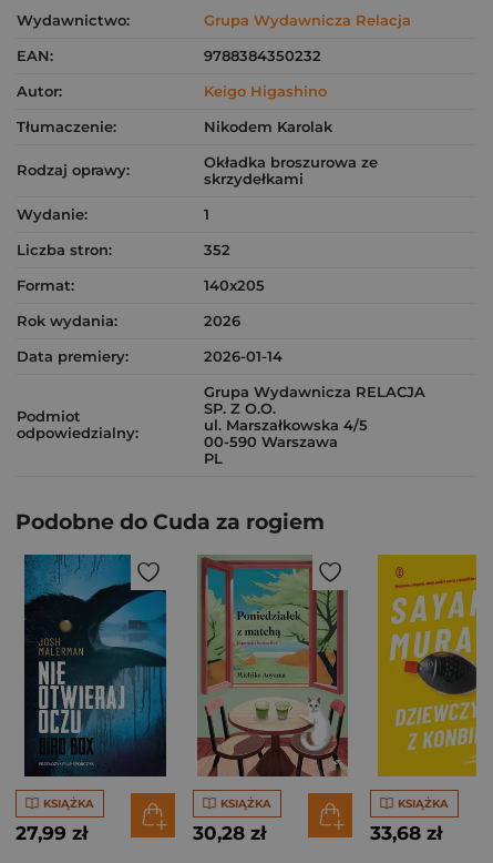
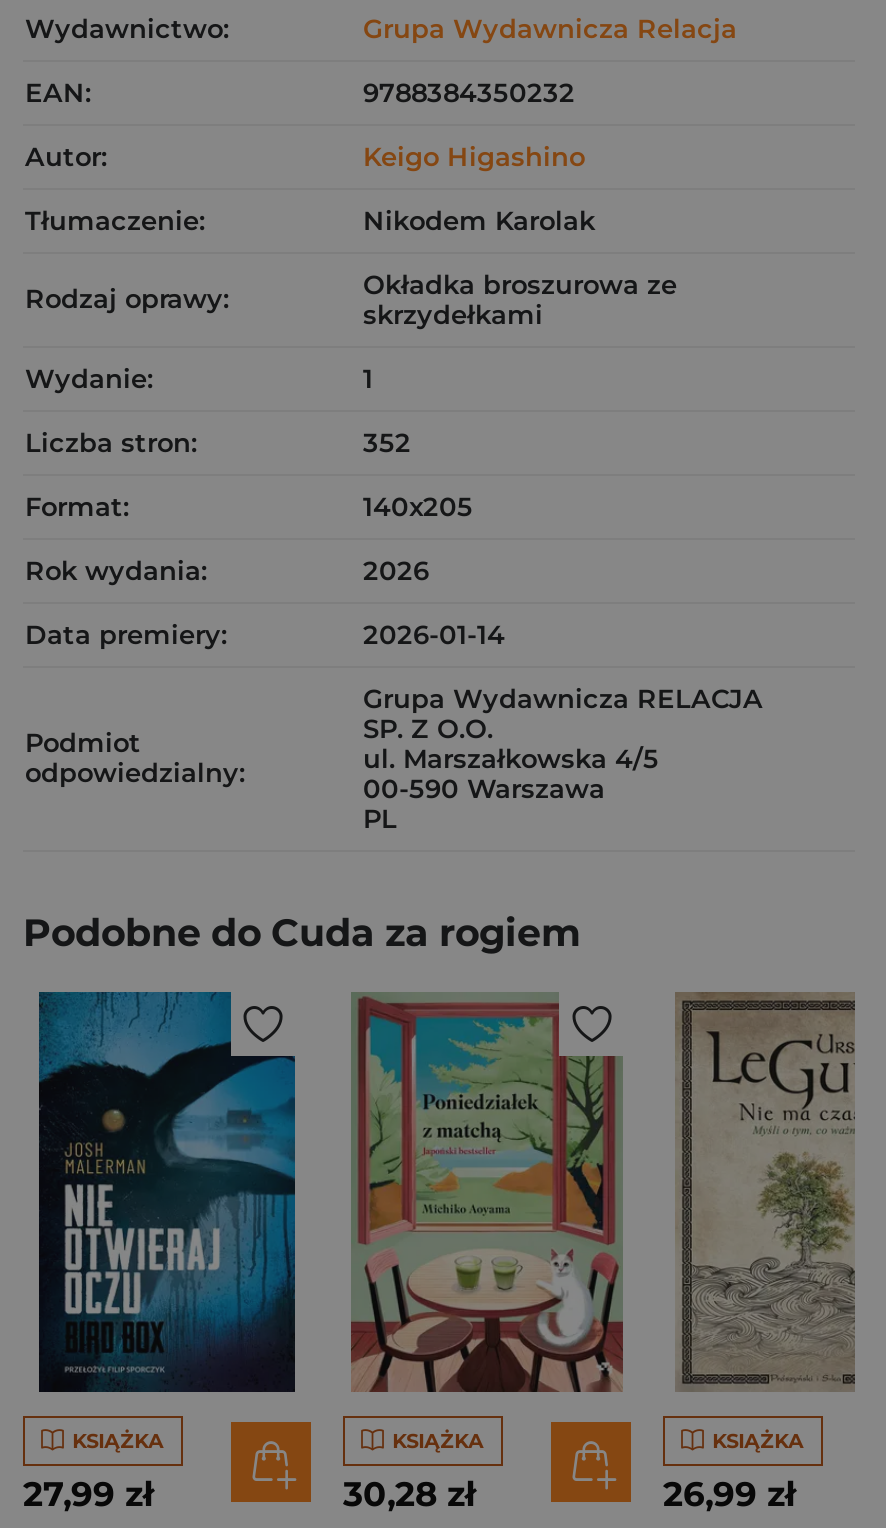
[377,554,477,778] [image] -> [675,992,857,1392] [image]
[370,822,442,844] 33,68 zł -> [663,1474,795,1514] 26,99 zł

